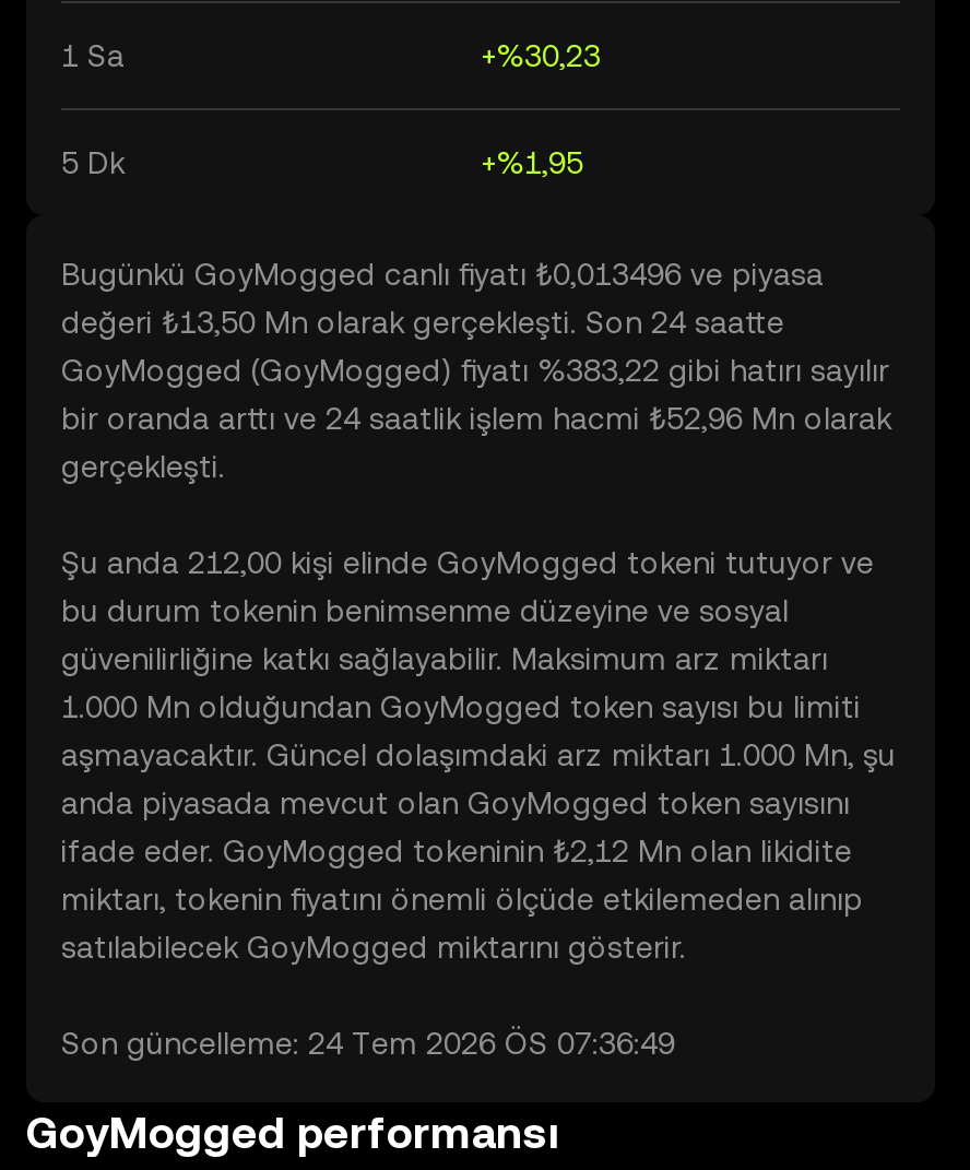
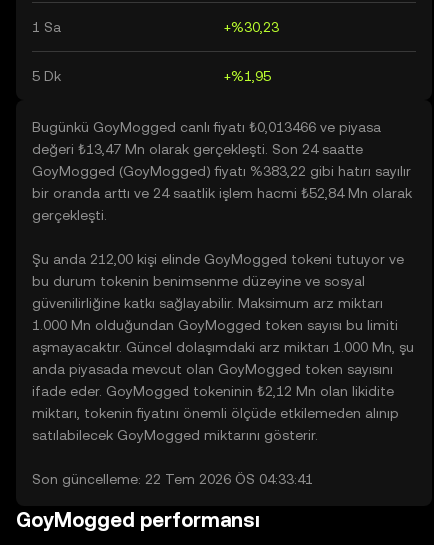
[61,257,824,292] Bugünkü GoyMogged canlı fiyatı ₺0,013496 ve piyasa -> [32,119,381,135] Bugünkü GoyMogged canlı fiyatı ₺0,013466 ve piyasa
[61,305,784,340] değeri ₺13,50 Mn olarak gerçekleşti. Son 24 saatte -> [32,141,363,157] değeri ₺13,47 Mn olarak gerçekleşti. Son 24 saatte
[61,401,891,436] bir oranda arttı ve 24 saatlik işlem hacmi ₺52,96 Mn olarak -> [32,185,412,201] bir oranda arttı ve 24 saatlik işlem hacmi ₺52,84 Mn olarak
[61,1026,675,1061] Son güncelleme: 24 Tem 2026 ÖS 07:36:49 -> [32,471,313,487] Son güncelleme: 22 Tem 2026 ÖS 04:33:41

